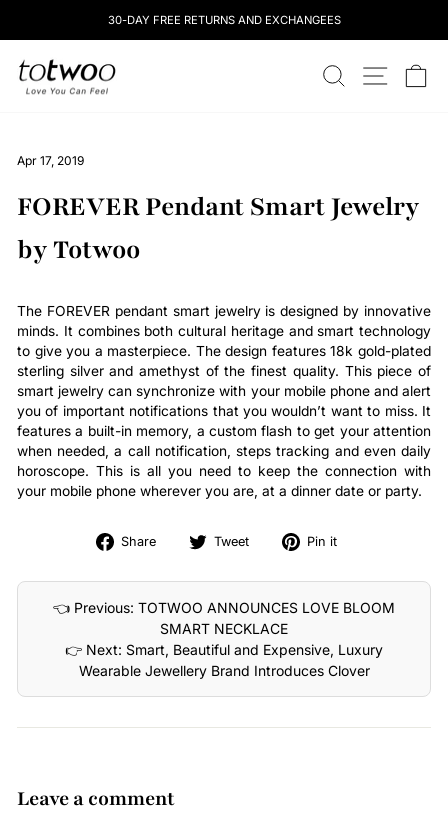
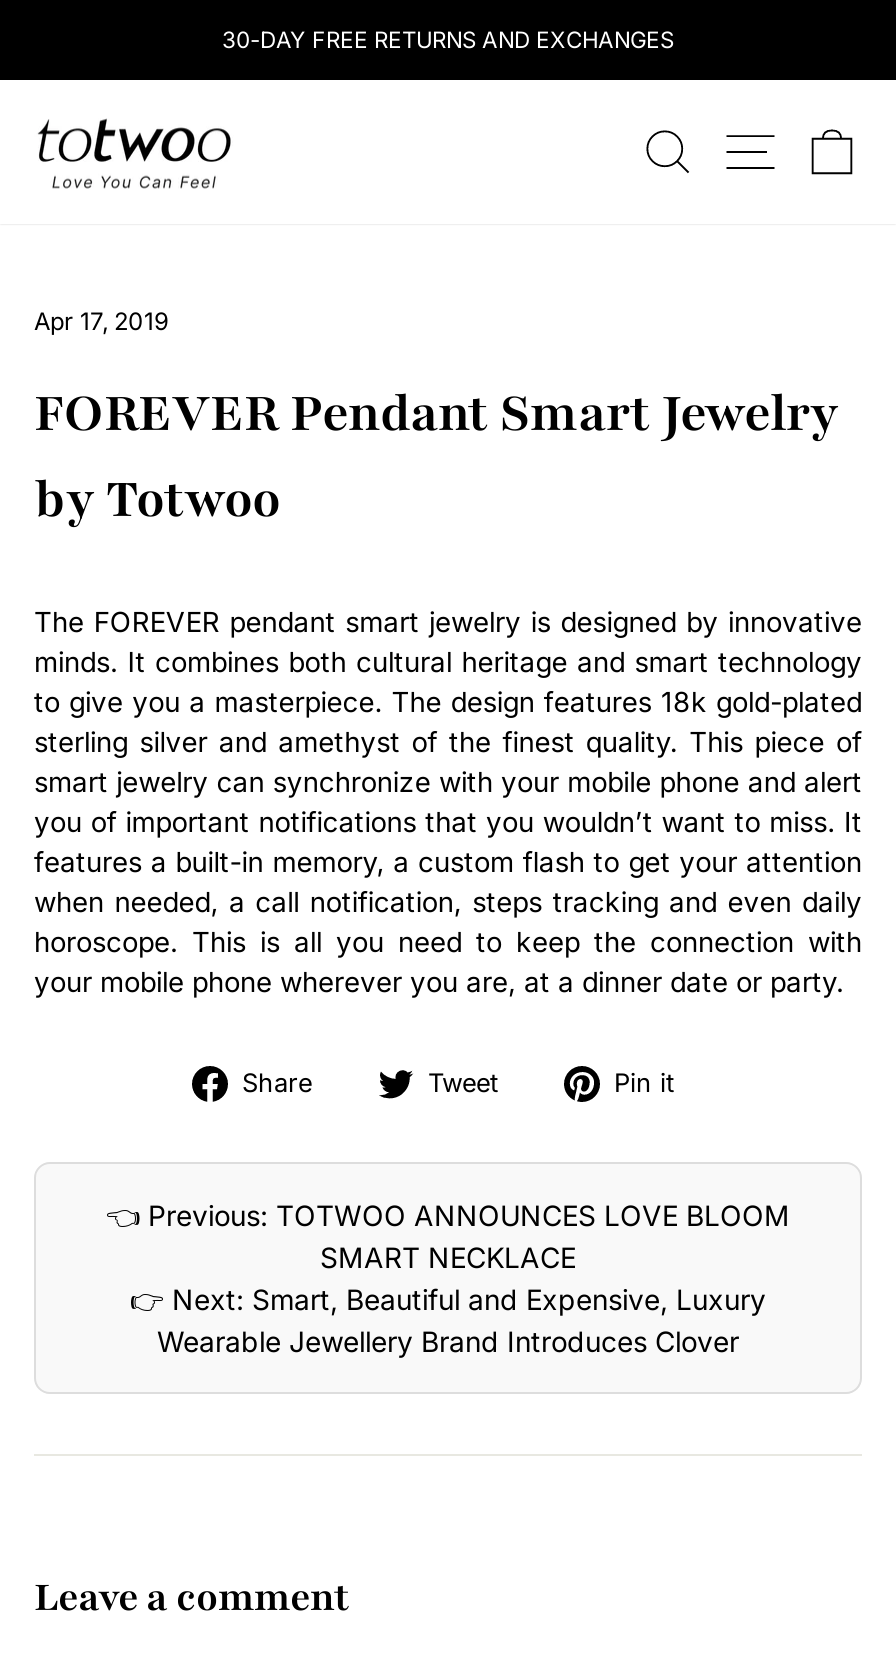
[107,13,340,27] 30-DAY FREE RETURNS AND EXCHANGEES -> [222,26,674,54] 30-DAY FREE RETURNS AND EXCHANGES

